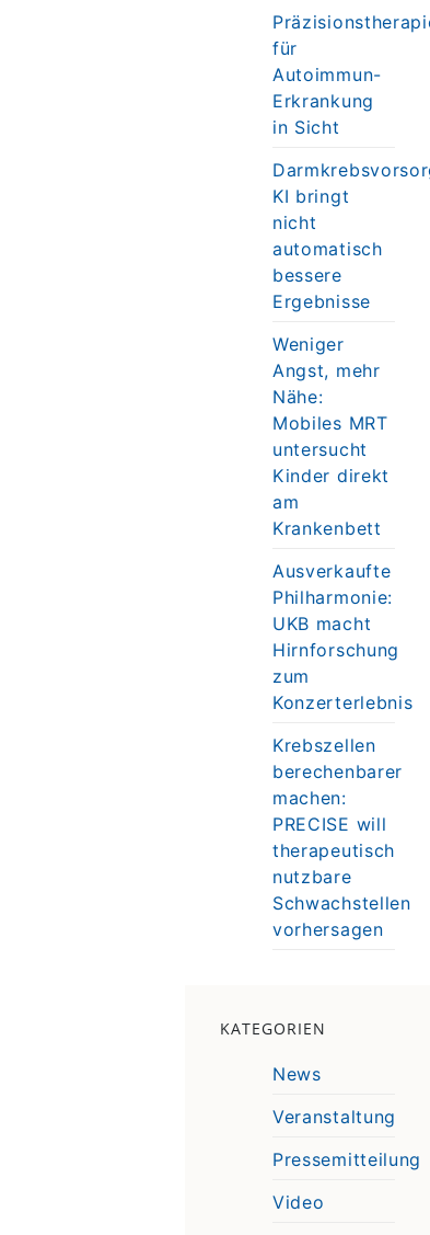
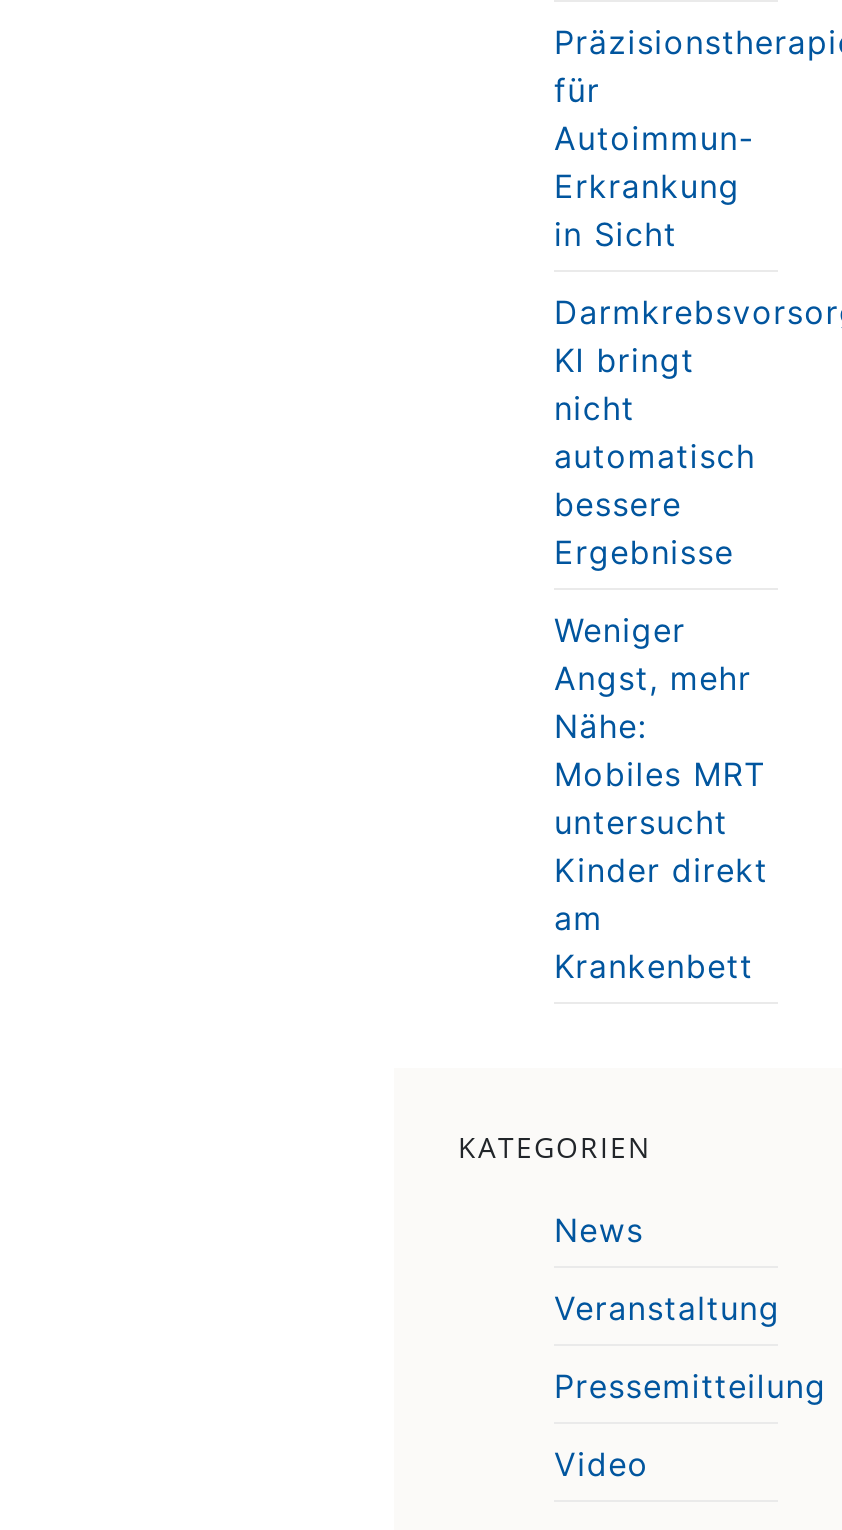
[272,560,413,940] Ausverkaufte | Philharmonie: | UKB macht | Hirnforschung | zum | Konzerterlebnis | Krebszellen | berechenbarer | machen: | PRECISE will | therapeutisch | nutzbare | Schwachstellen | vorhersagen -> none

